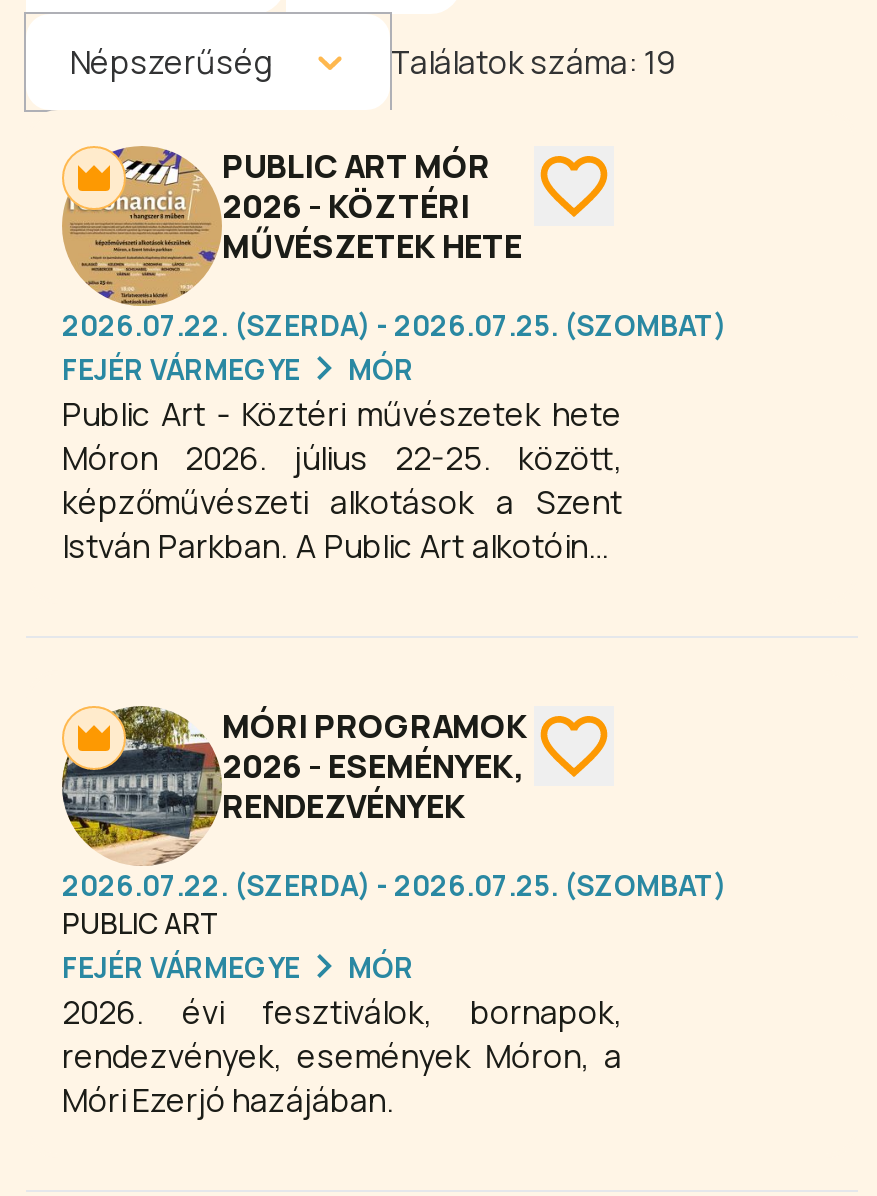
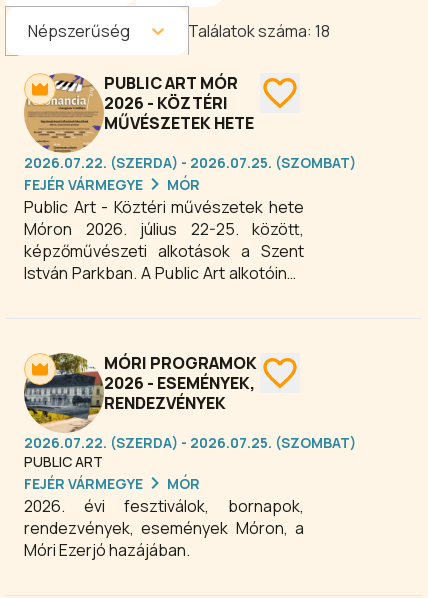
[390,40,676,84] Találatok száma: 19 -> [188,20,330,42] Találatok száma: 18

